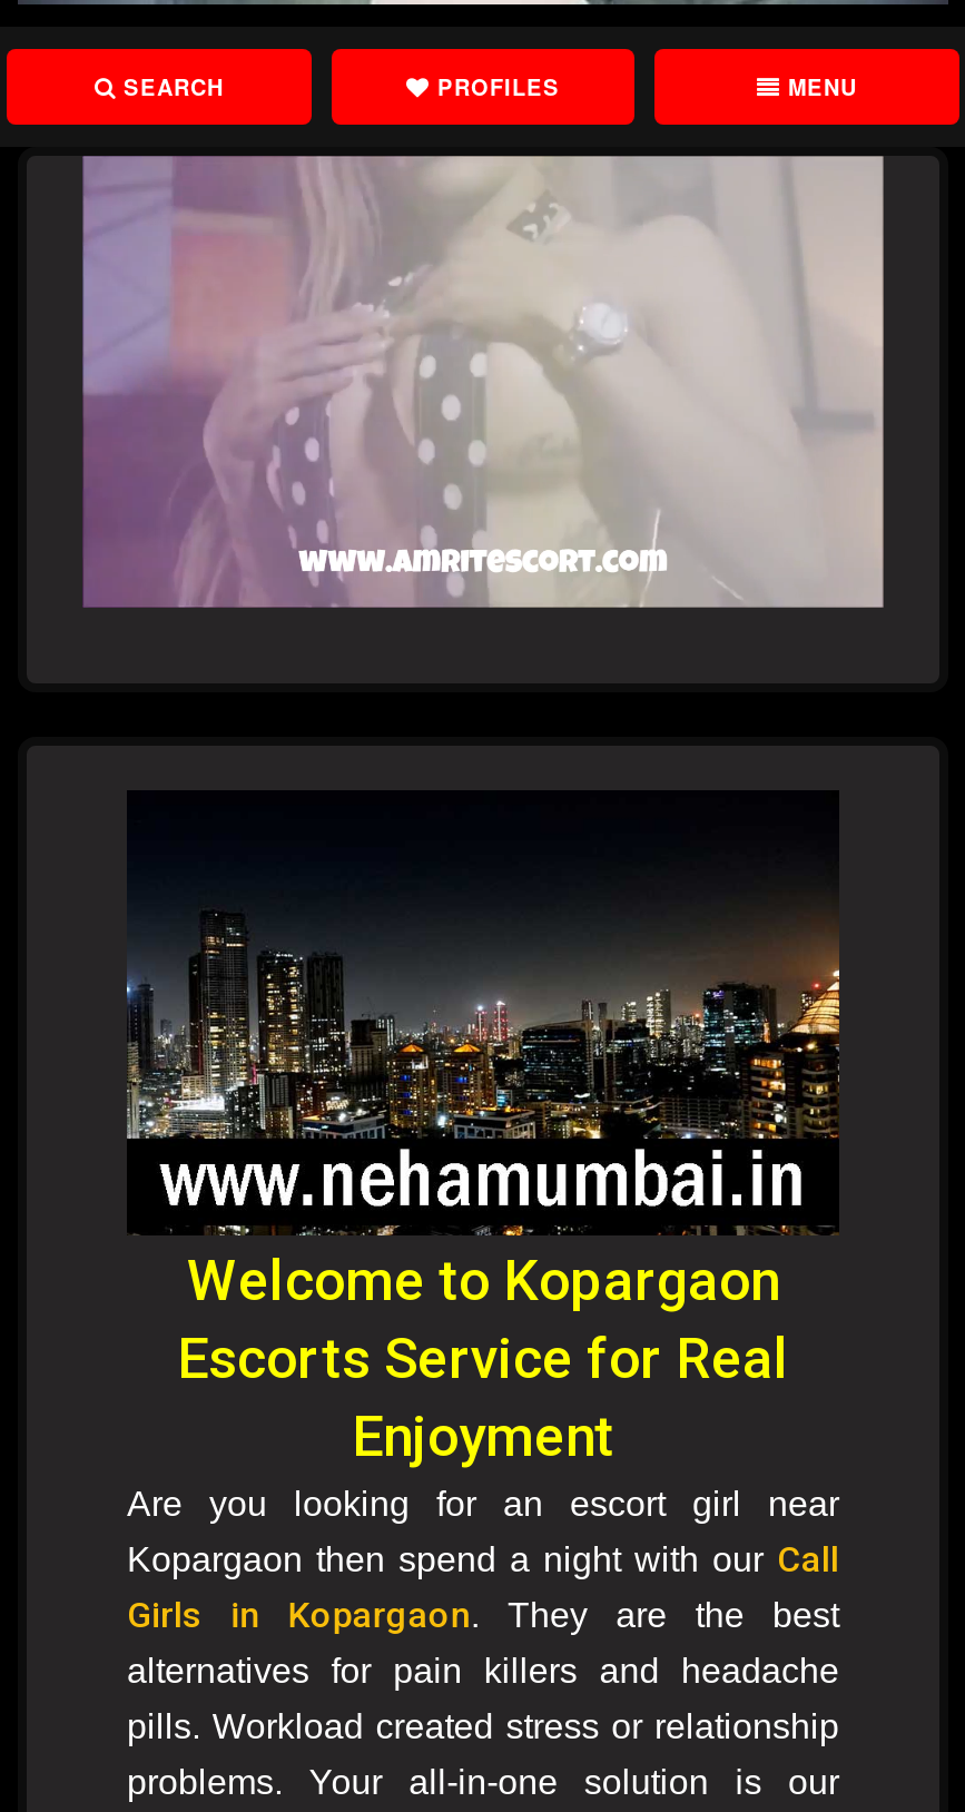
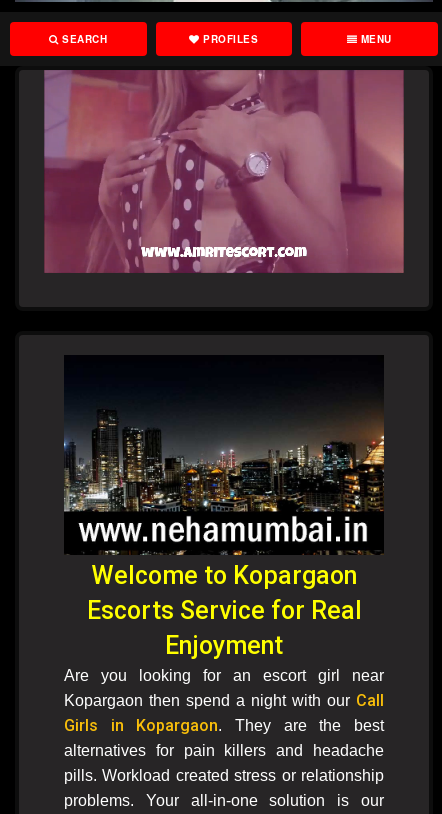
[82,156,884,610] [image] -> [45,70,404,273] [image]

